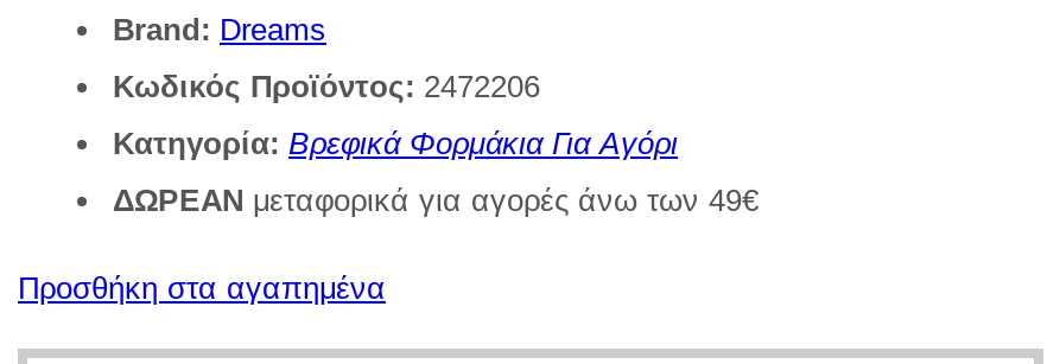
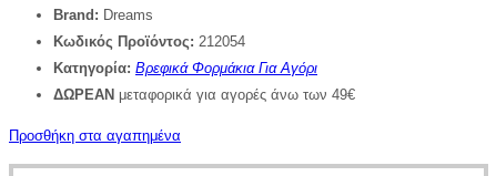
[113,69,540,105] Κωδικός Προϊόντος: 2472206 -> [53,33,245,49] Κωδικός Προϊόντος: 212054

